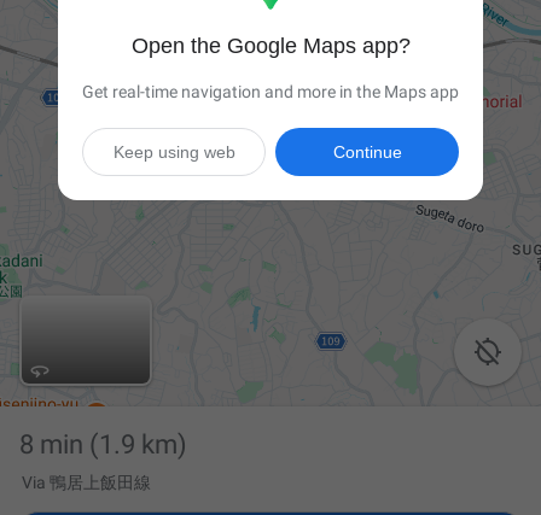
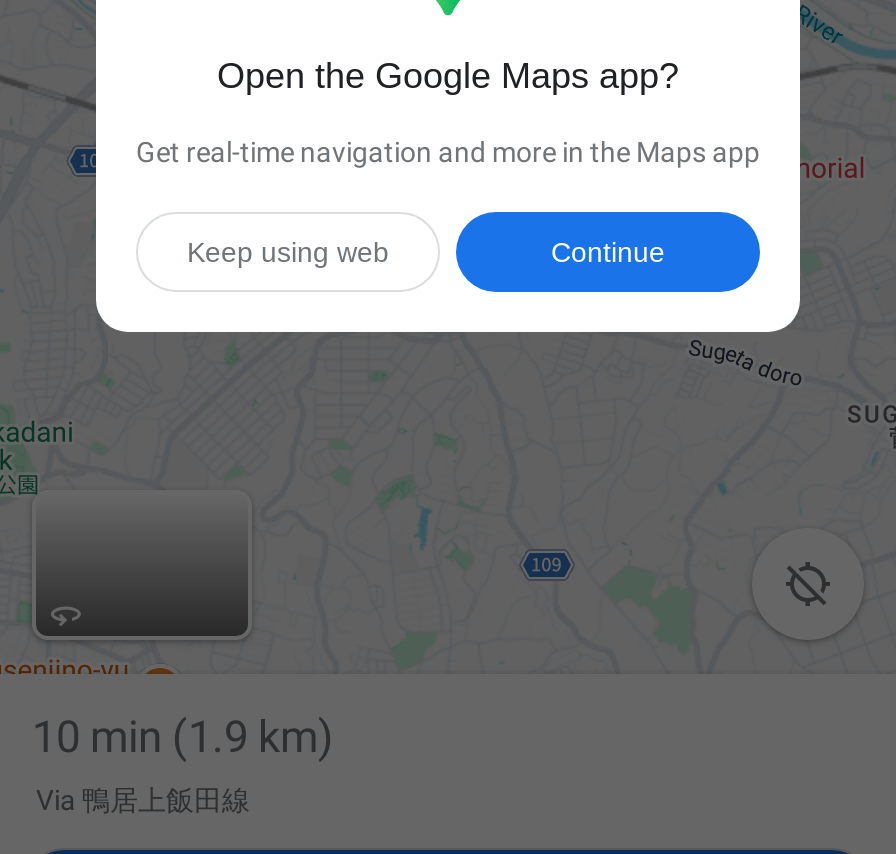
[19,429,187,460] 8 min (1.9 km) -> [32,712,334,762] 10 min (1.9 km)

